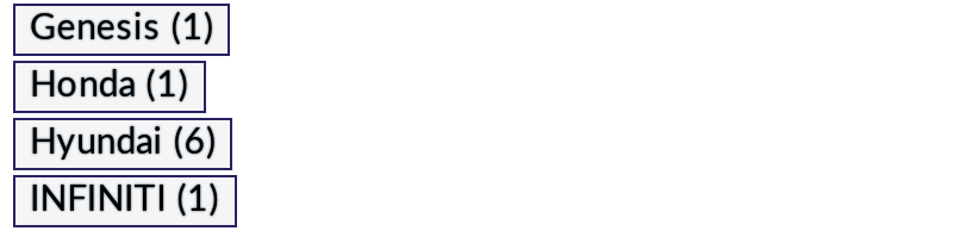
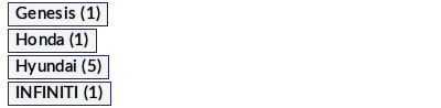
[30,125,216,161] Hyundai (6) -> [15,58,102,75] Hyundai (5)

